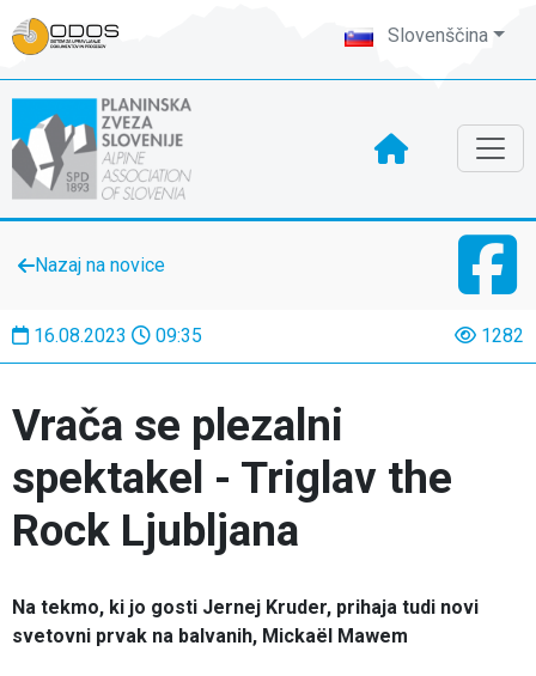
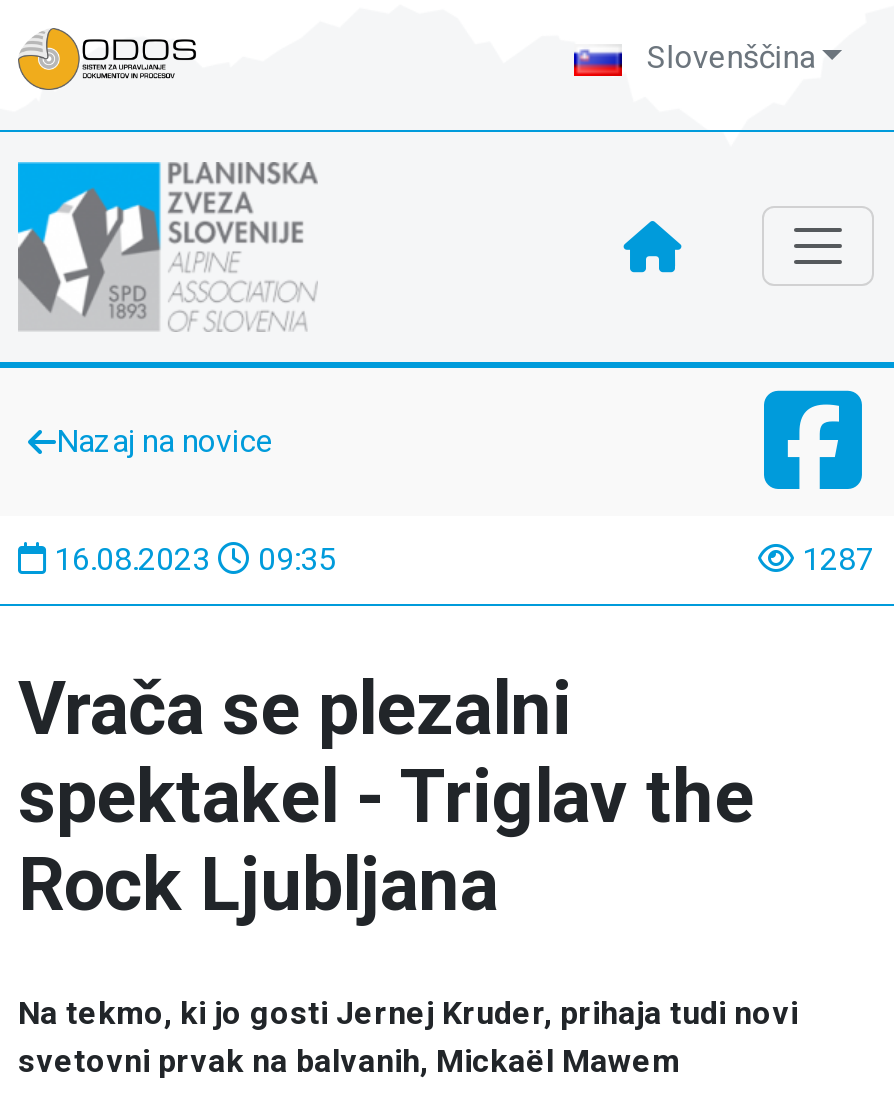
[476,324,524,347] 1282 -> [794,540,874,578] 1287

